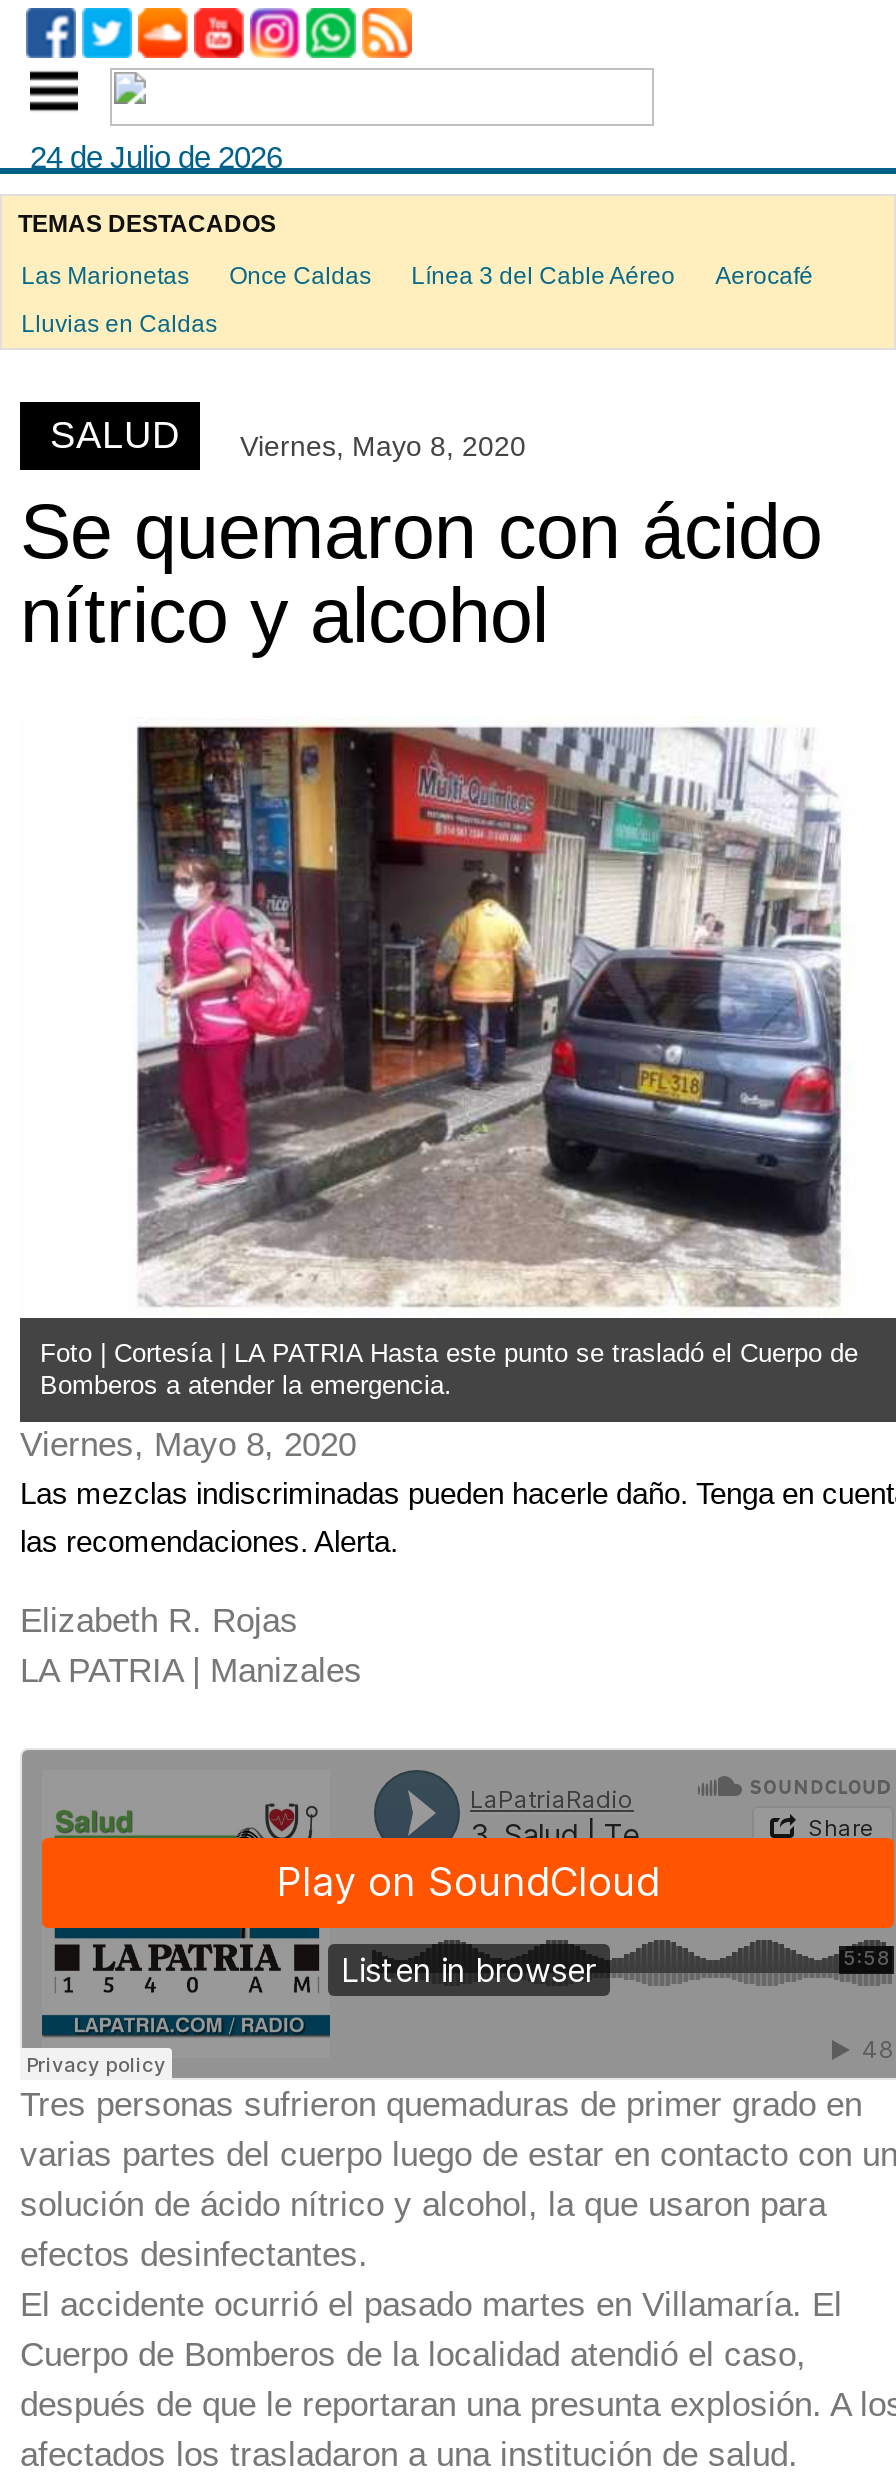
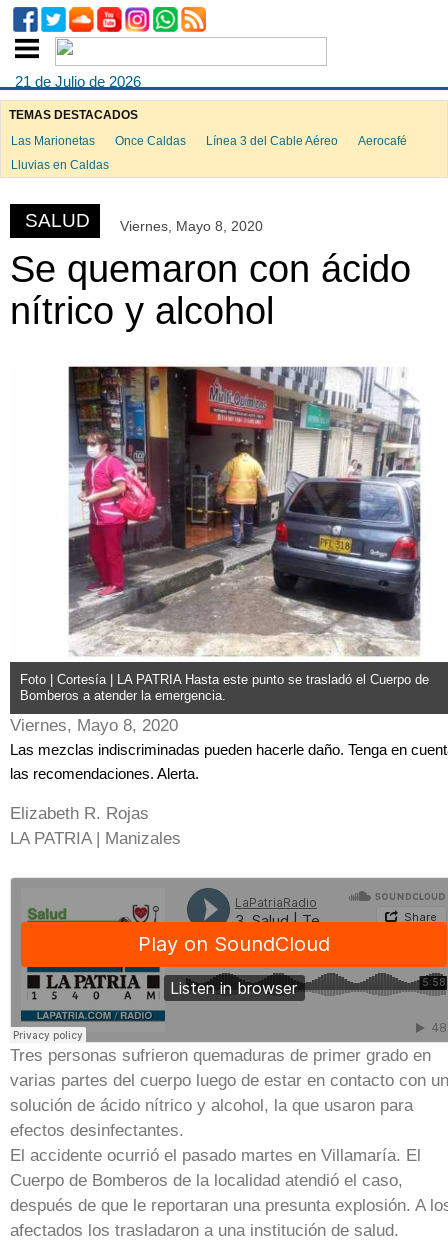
[30,140,282,174] 24 de Julio de 2026 -> [15,73,141,90] 21 de Julio de 2026

